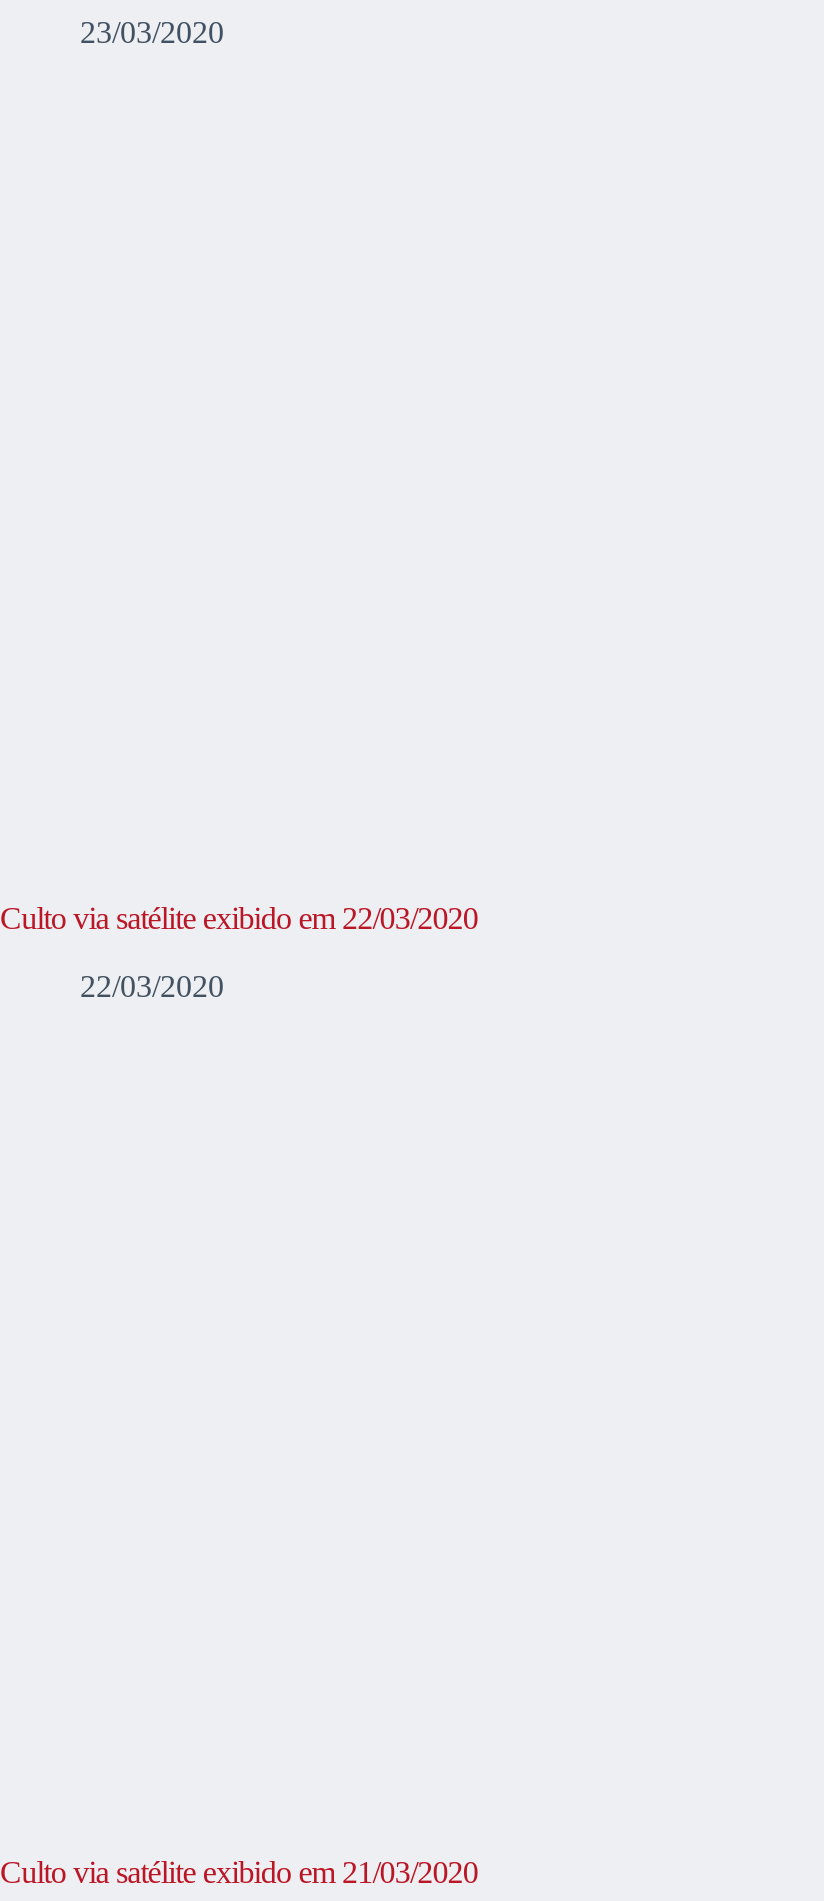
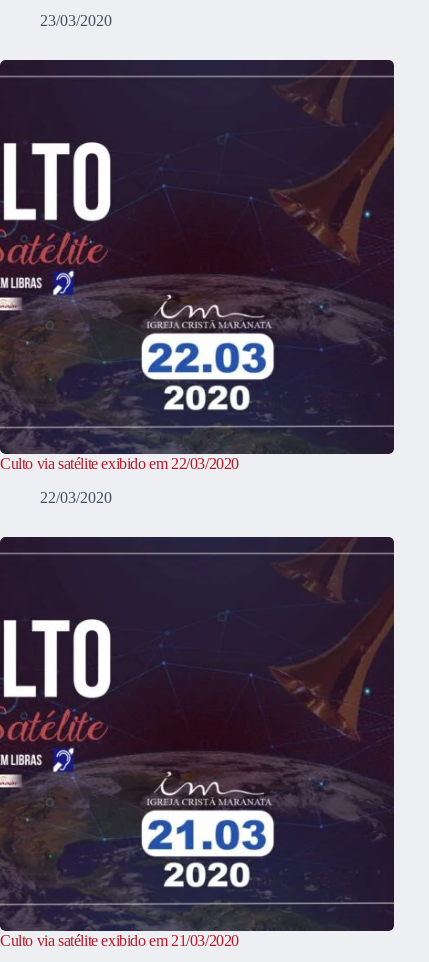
none -> [3,59,395,455] [image]
none -> [3,536,395,932] [image]

